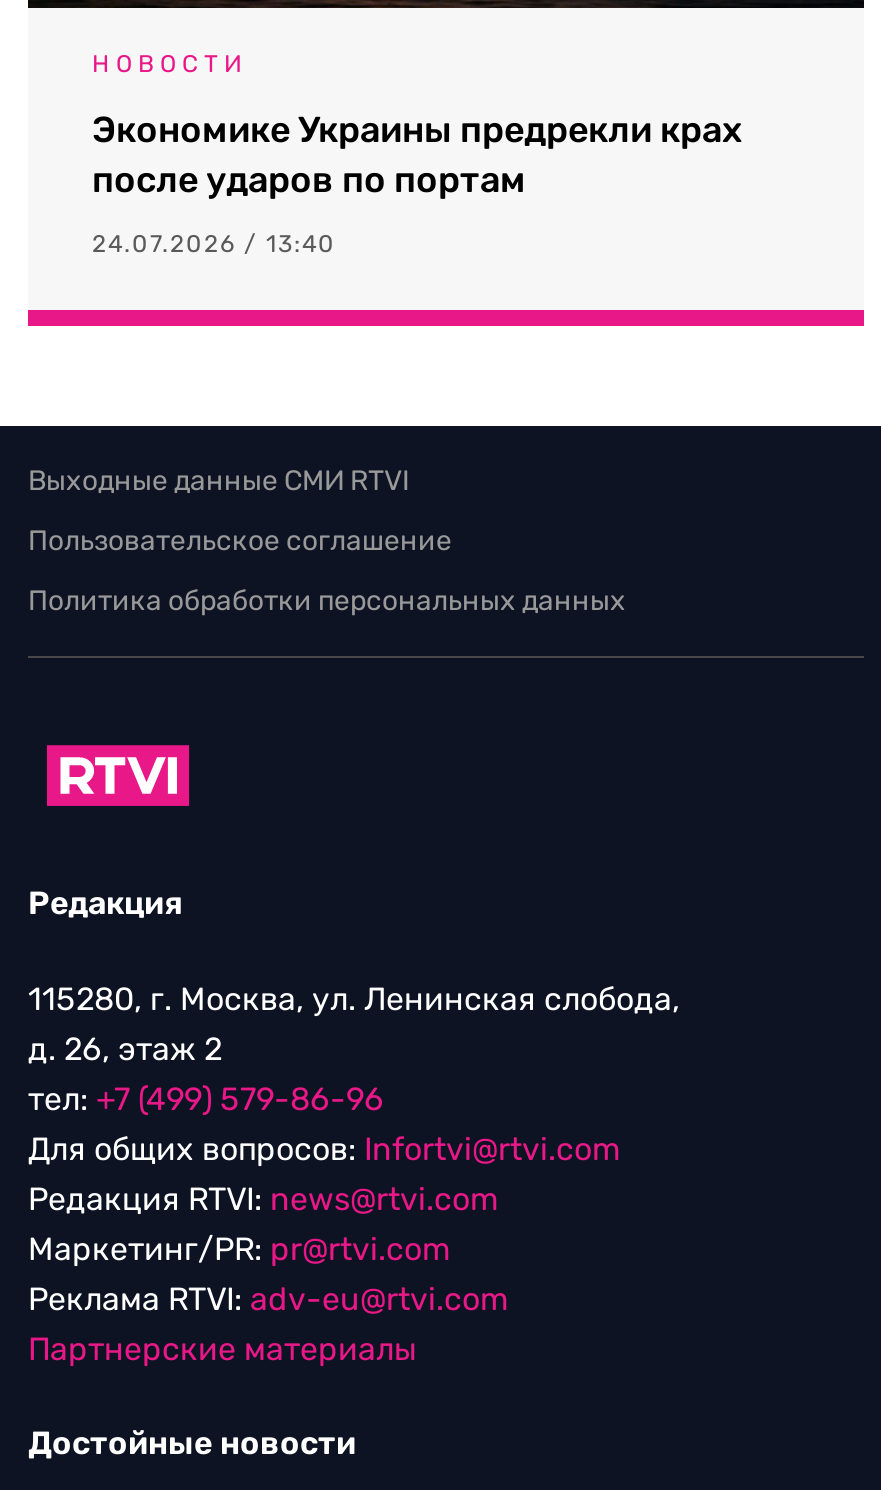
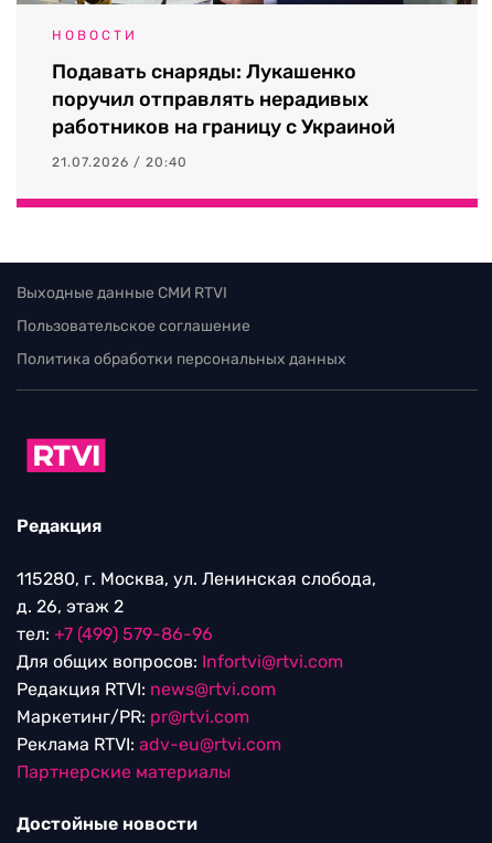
[92,108,742,202] Экономике Украины предрекли крах | после ударов по портам -> [52,60,395,139] Подавать снаряды: Лукашенко | поручил отправлять нерадивых | работников на границу с Украиной
[92,230,336,258] 24.07.2026 / 13:40 -> [52,155,188,170] 21.07.2026 / 20:40

